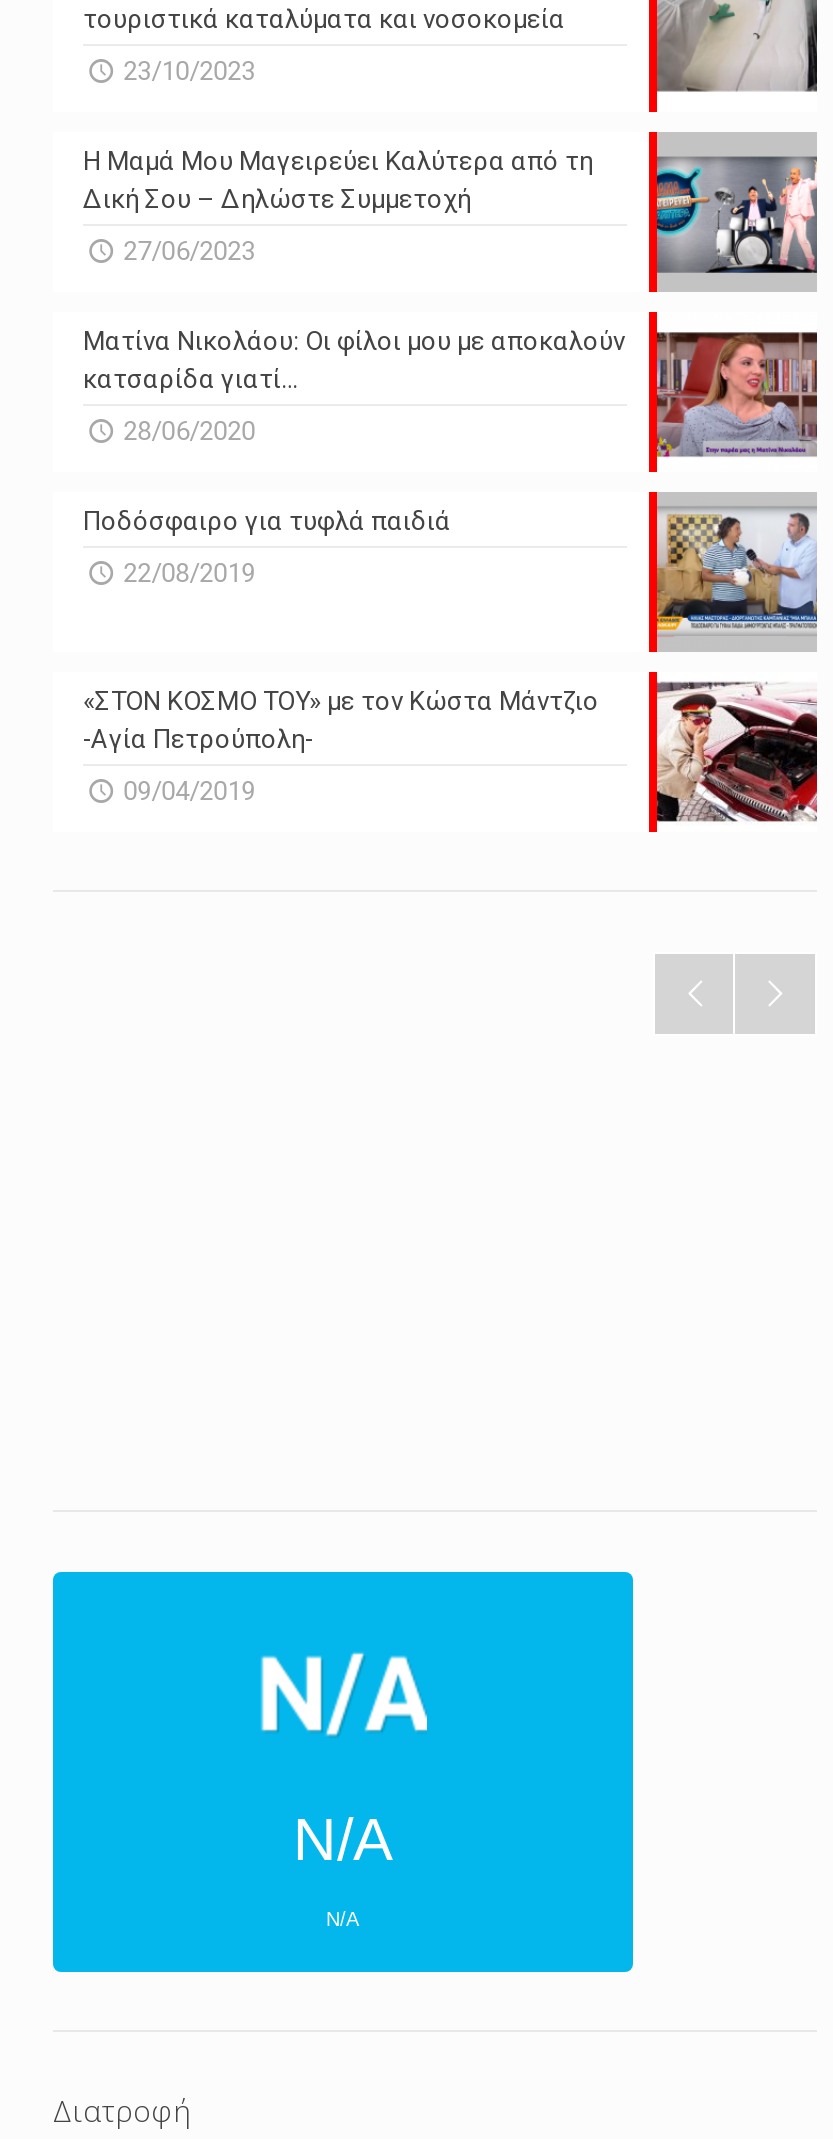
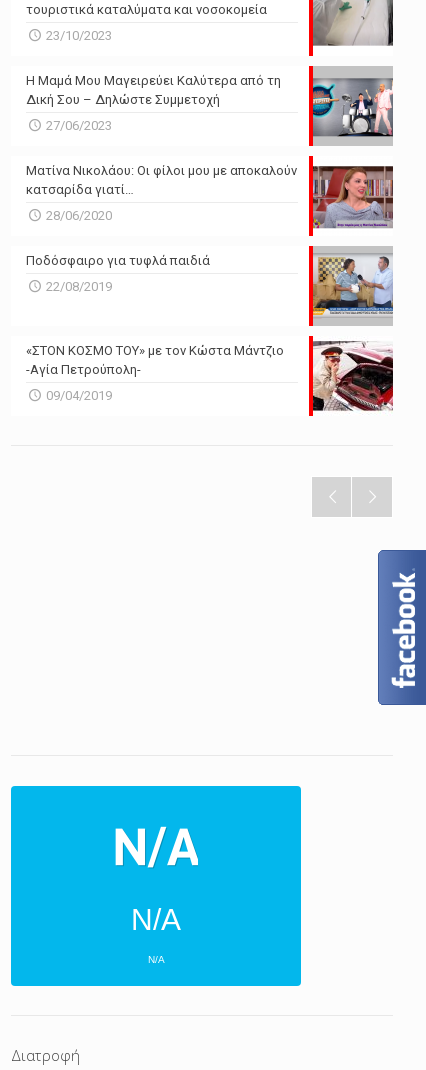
none -> [377,549,423,706] [image]

